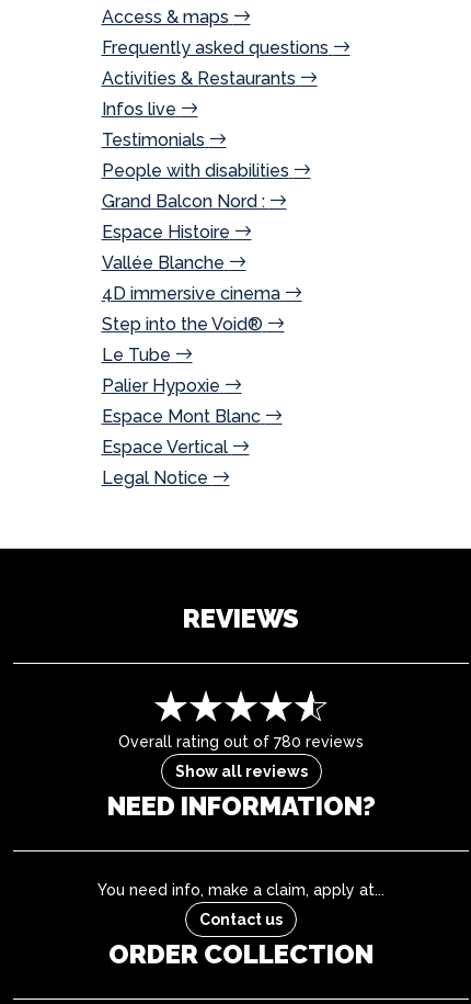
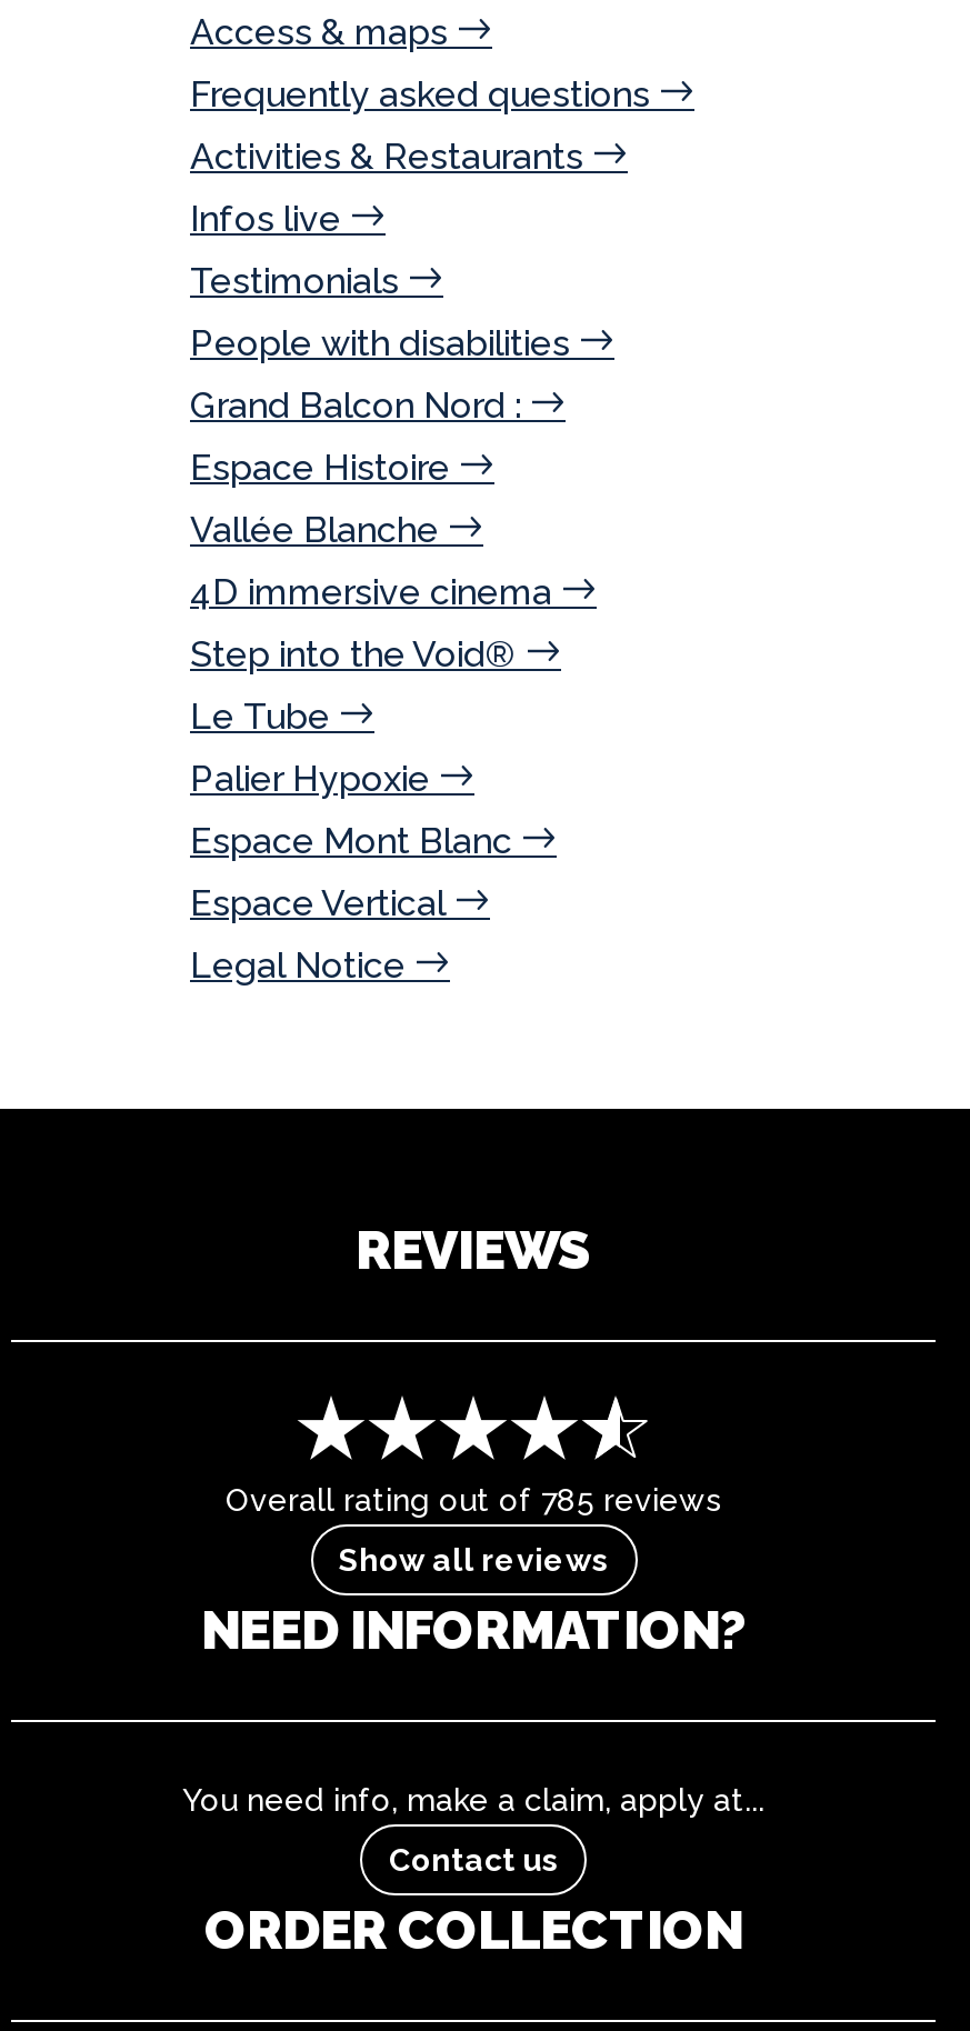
[118,733,364,751] Overall rating out of 780 reviews -> [226,1482,721,1518] Overall rating out of 785 reviews

